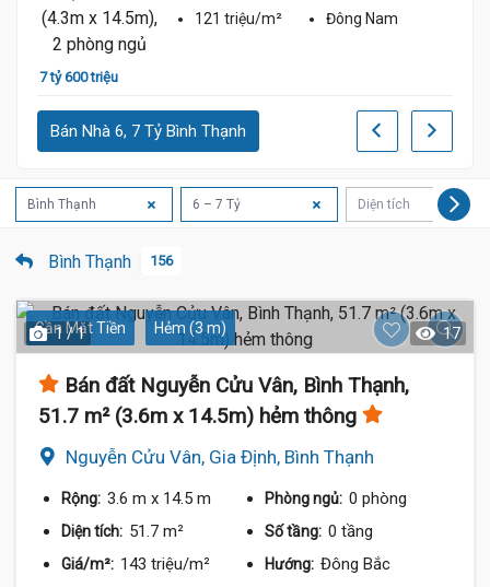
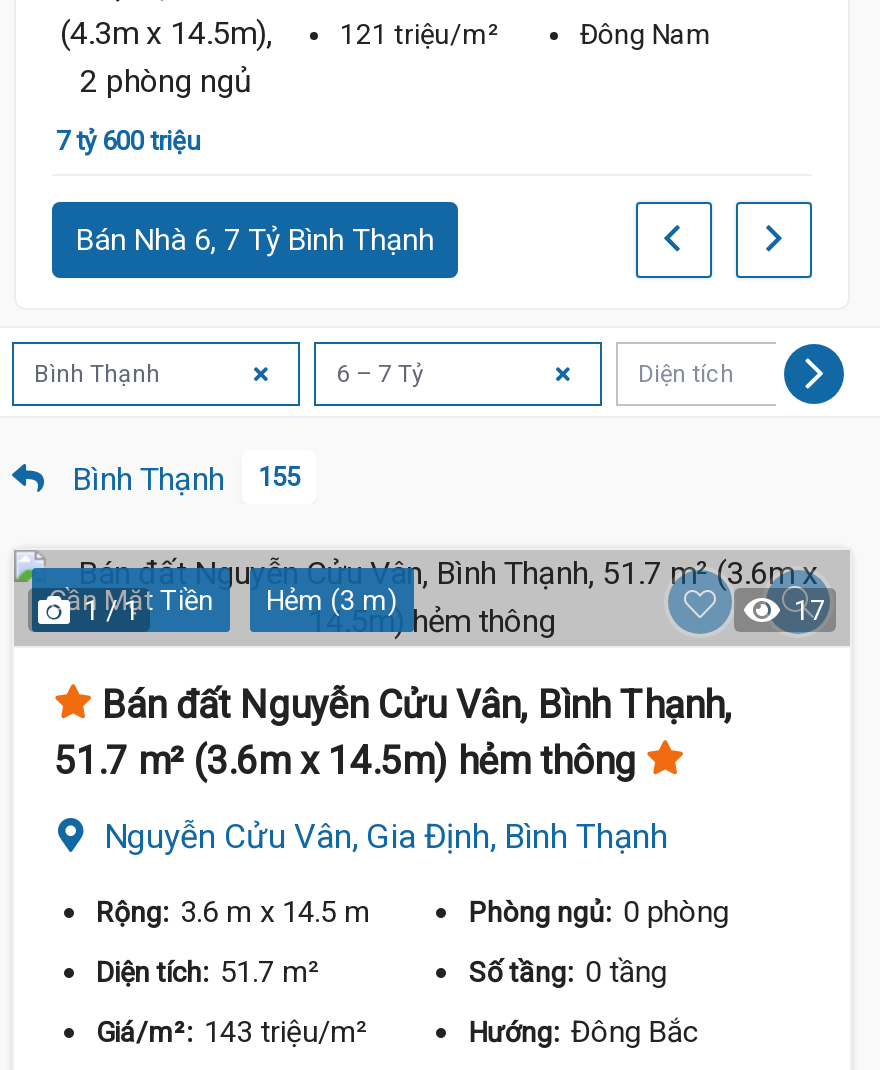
[48,251,173,272] Bình Thạnh 156 -> [72,460,300,498] Bình Thạnh 155

